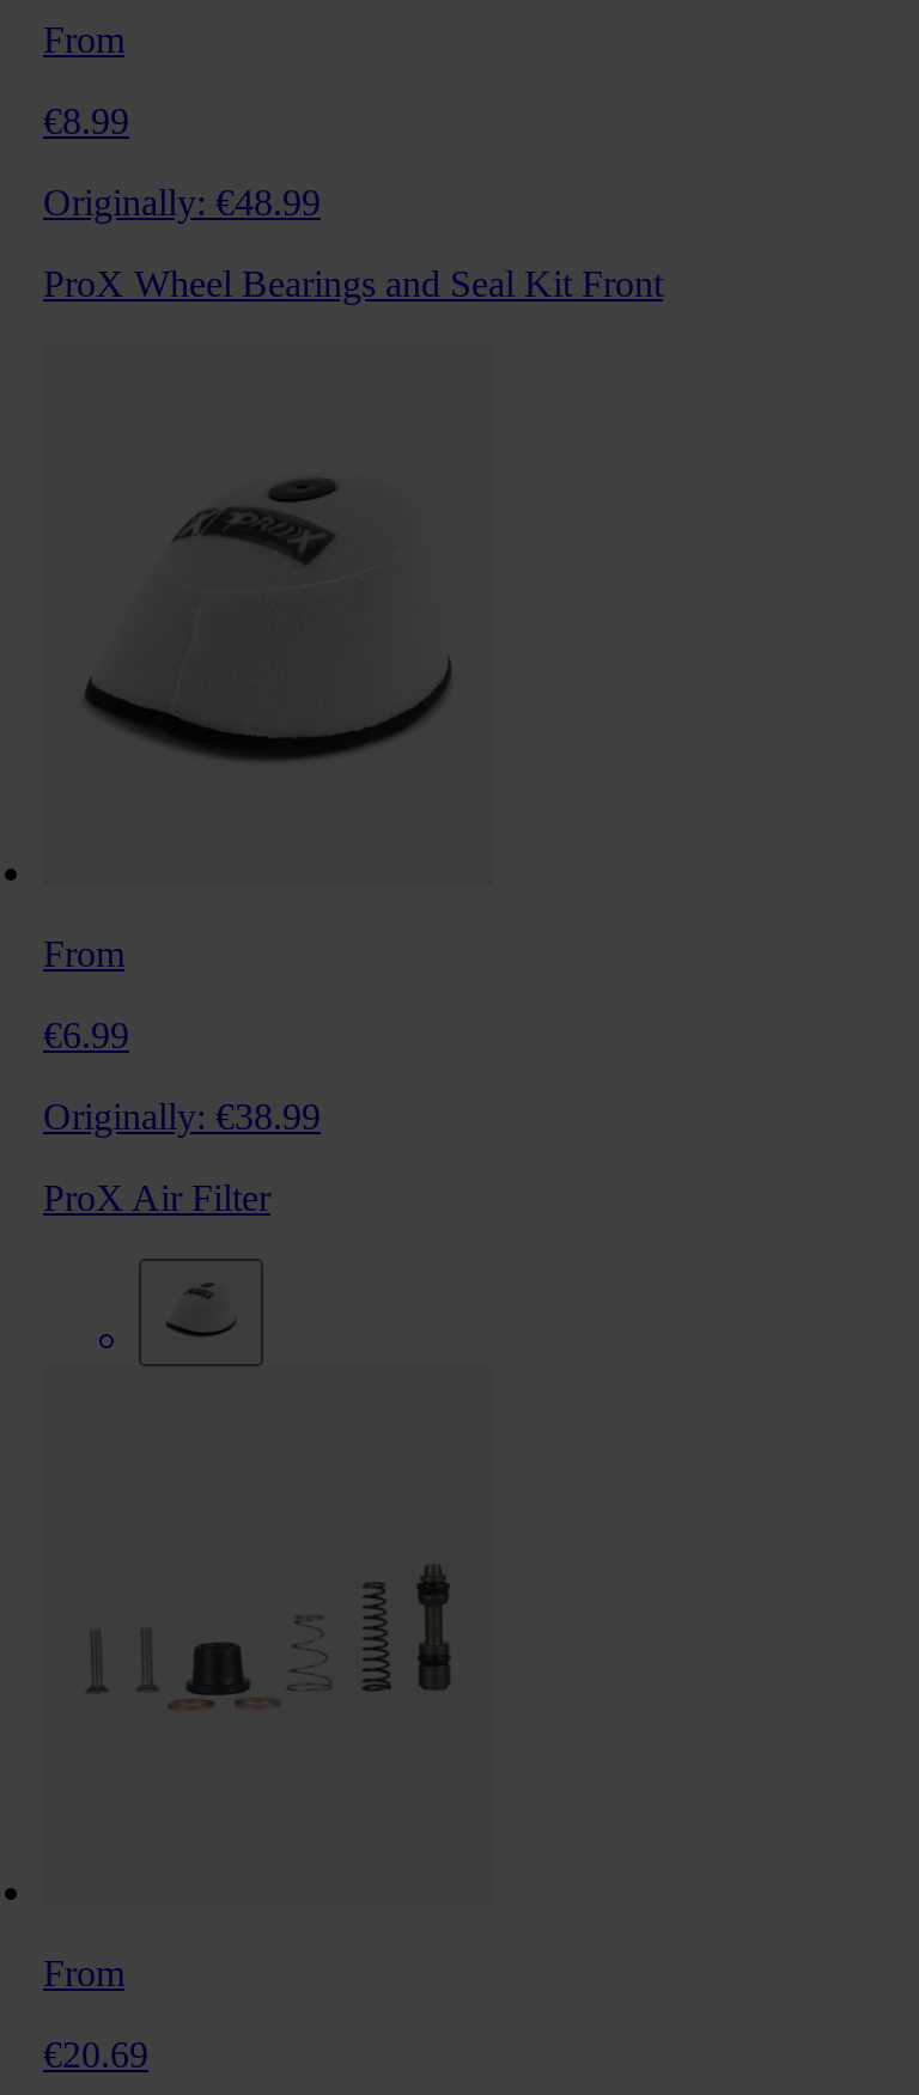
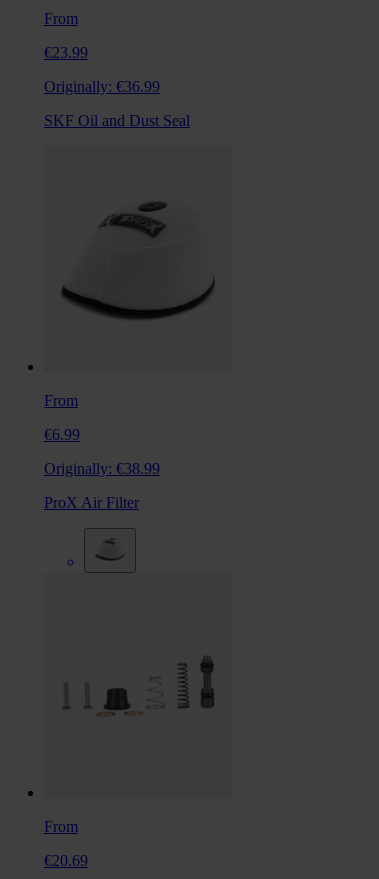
[43,100,129,141] €8.99 -> [44,44,88,61] €23.99
[43,182,321,222] Originally: €48.99 -> [44,78,160,95] Originally: €36.99
[43,263,663,304] ProX Wheel Bearings and Seal Kit Front -> [44,112,190,129] SKF Oil and Dust Seal

